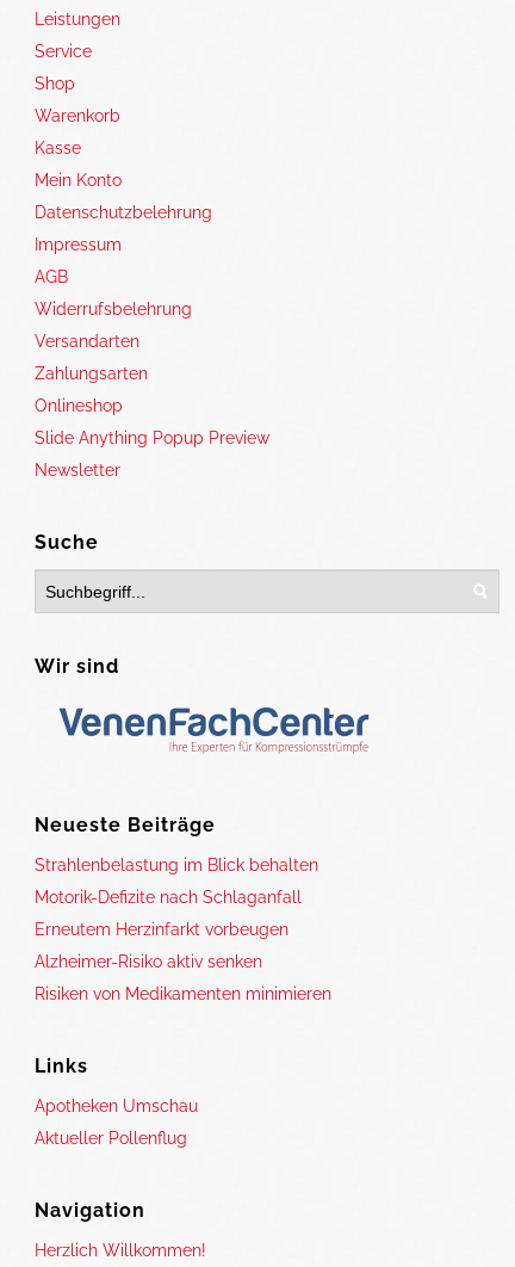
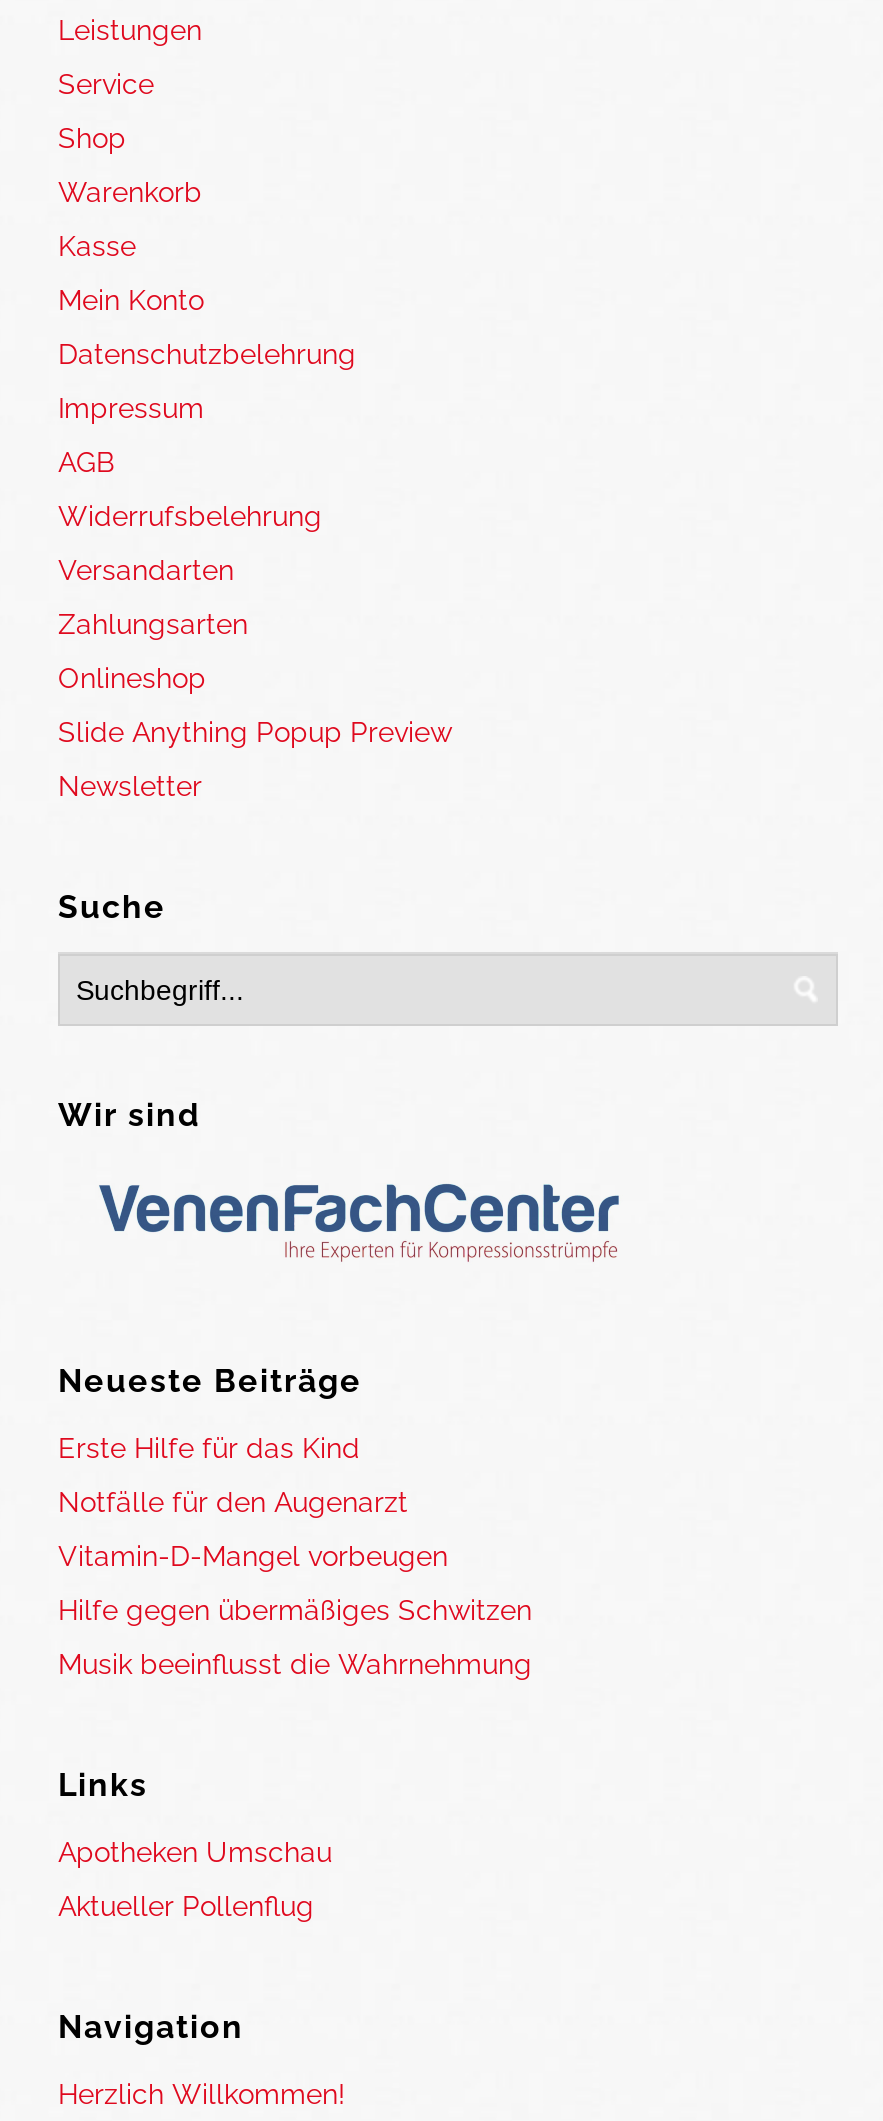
[35,855,318,874] Strahlenbelastung im Blick behalten -> [58,1431,360,1463] Erste Hilfe für das Kind
[35,887,302,906] Motorik-Defizite nach Schlaganfall -> [58,1485,408,1517] Notfälle für den Augenarzt
[35,919,288,938] Erneutem Herzinfarkt vorbeugen -> [58,1539,448,1571] Vitamin-D-Mangel vorbeugen
[35,952,262,971] Alzheimer-Risiko aktiv senken -> [58,1593,532,1625] Hilfe gegen übermäßiges Schwitzen
[35,984,331,1003] Risiken von Medikamenten minimieren -> [58,1647,532,1679] Musik beeinflusst die Wahrnehmung

